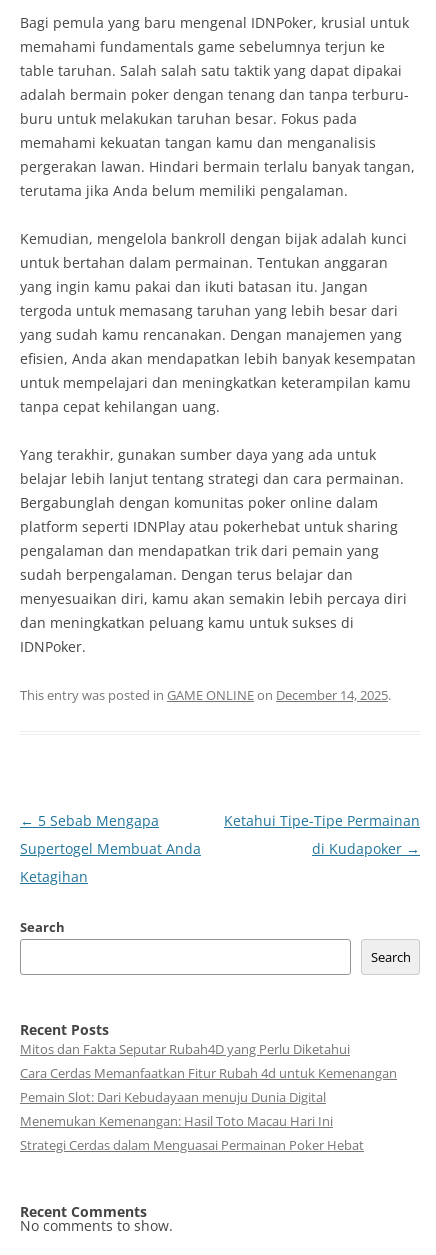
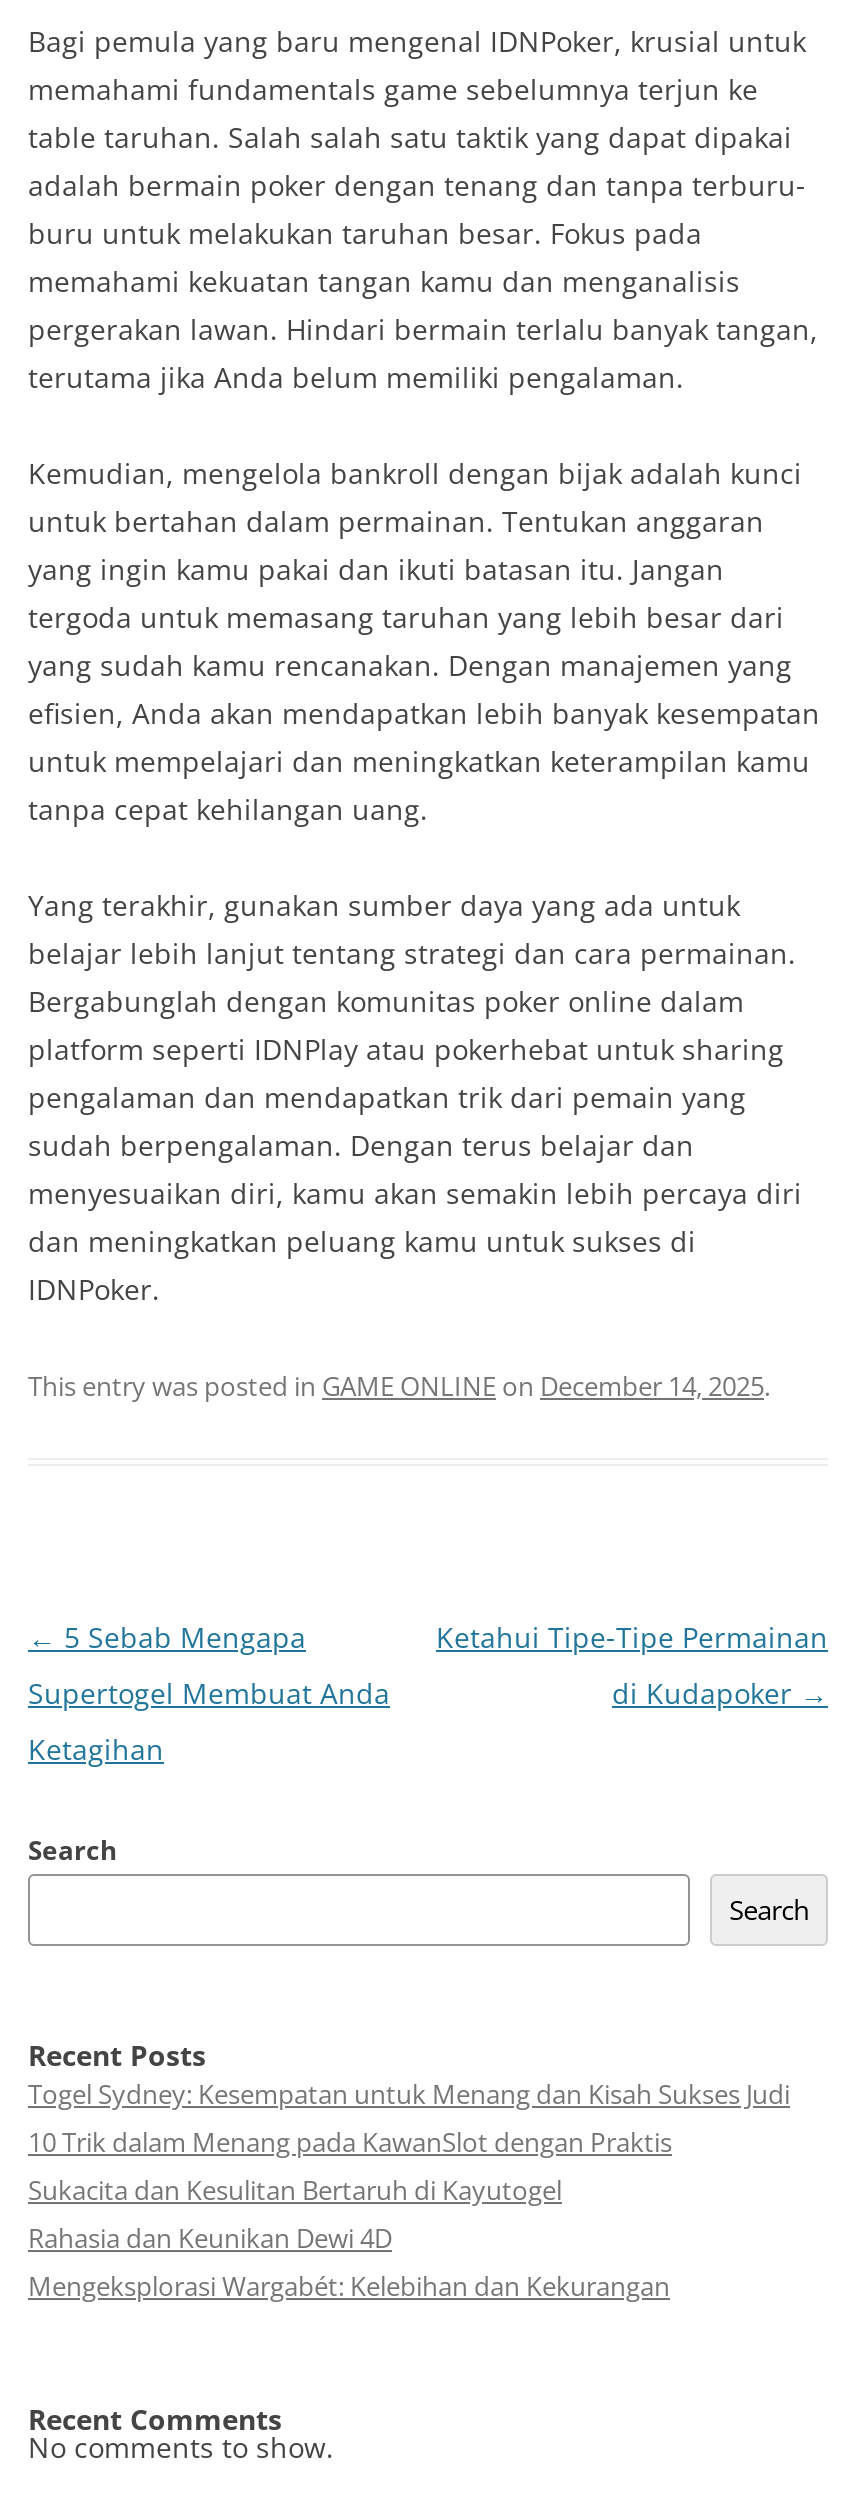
[20,1040,397,1154] Mitos dan Fakta Seputar Rubah4D yang Perlu Diketahui | Cara Cerdas Memanfaatkan Fitur Rubah 4d untuk Kemenangan | Pemain Slot: Dari Kebudayaan menuju Dunia Digital | Menemukan Kemenangan: Hasil Toto Macau Hari Ini | Strategi Cerdas dalam Menguasai Permainan Poker Hebat -> [28,2076,790,2304] Togel Sydney: Kesempatan untuk Menang dan Kisah Sukses Judi | 10 Trik dalam Menang pada KawanSlot dengan Praktis | Sukacita dan Kesulitan Bertaruh di Kayutogel | Rahasia dan Keunikan Dewi 4D | Mengeksplorasi Wargabét: Kelebihan dan Kekurangan

